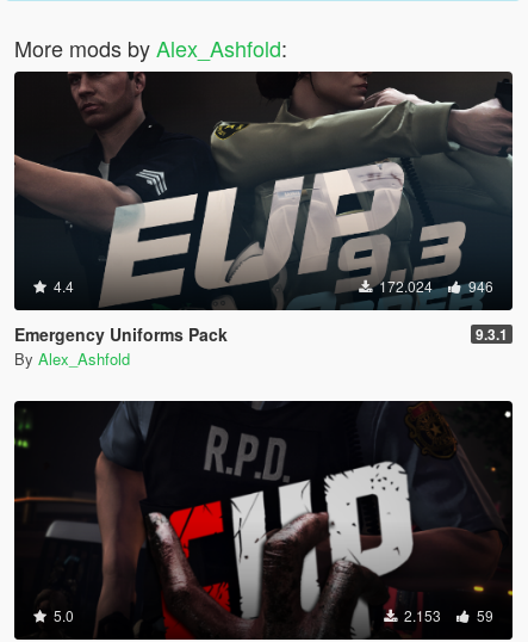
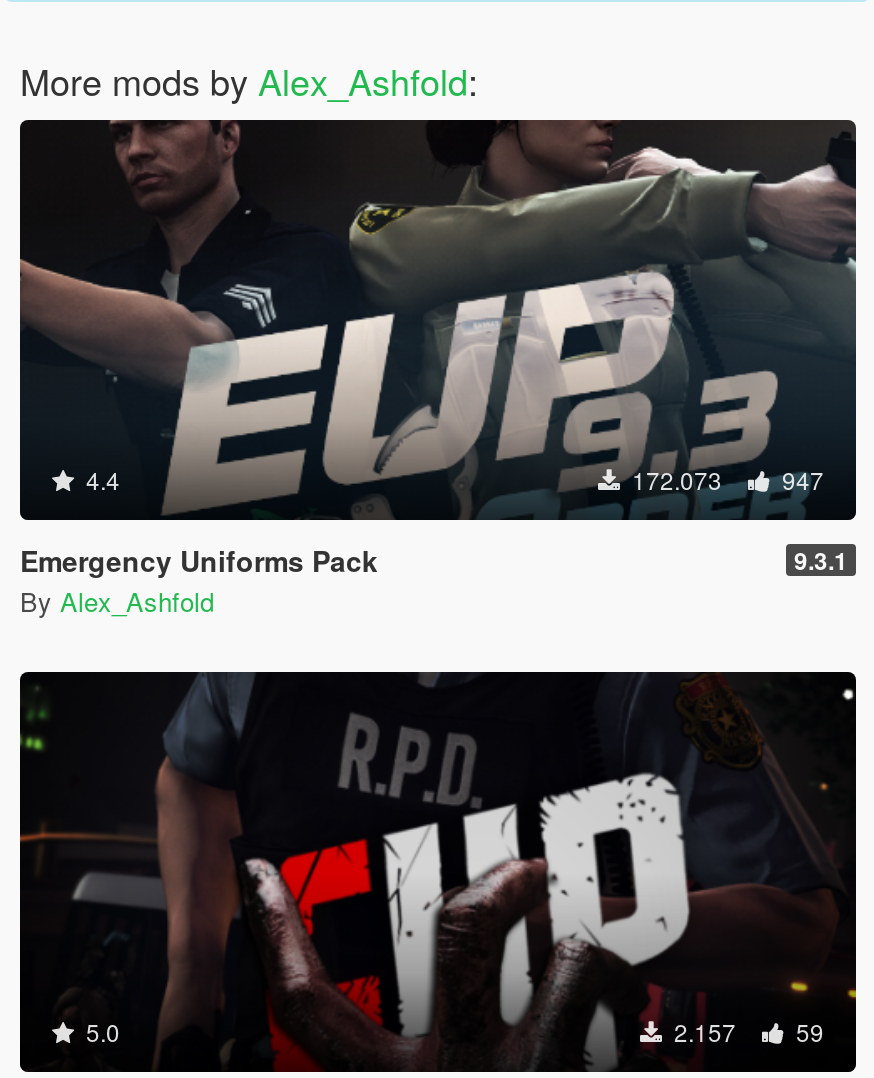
[375,276,436,296] 172.024 -> [626,462,728,496] 172.073
[465,276,493,296] 946 -> [776,462,824,496] 947
[400,605,493,626] 2.153 59 -> [668,1014,824,1048] 2.157 59

